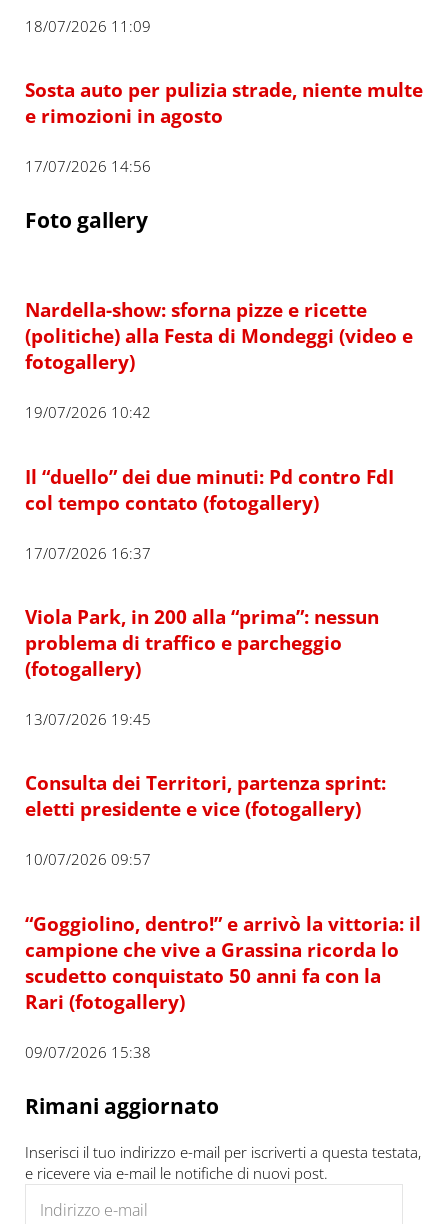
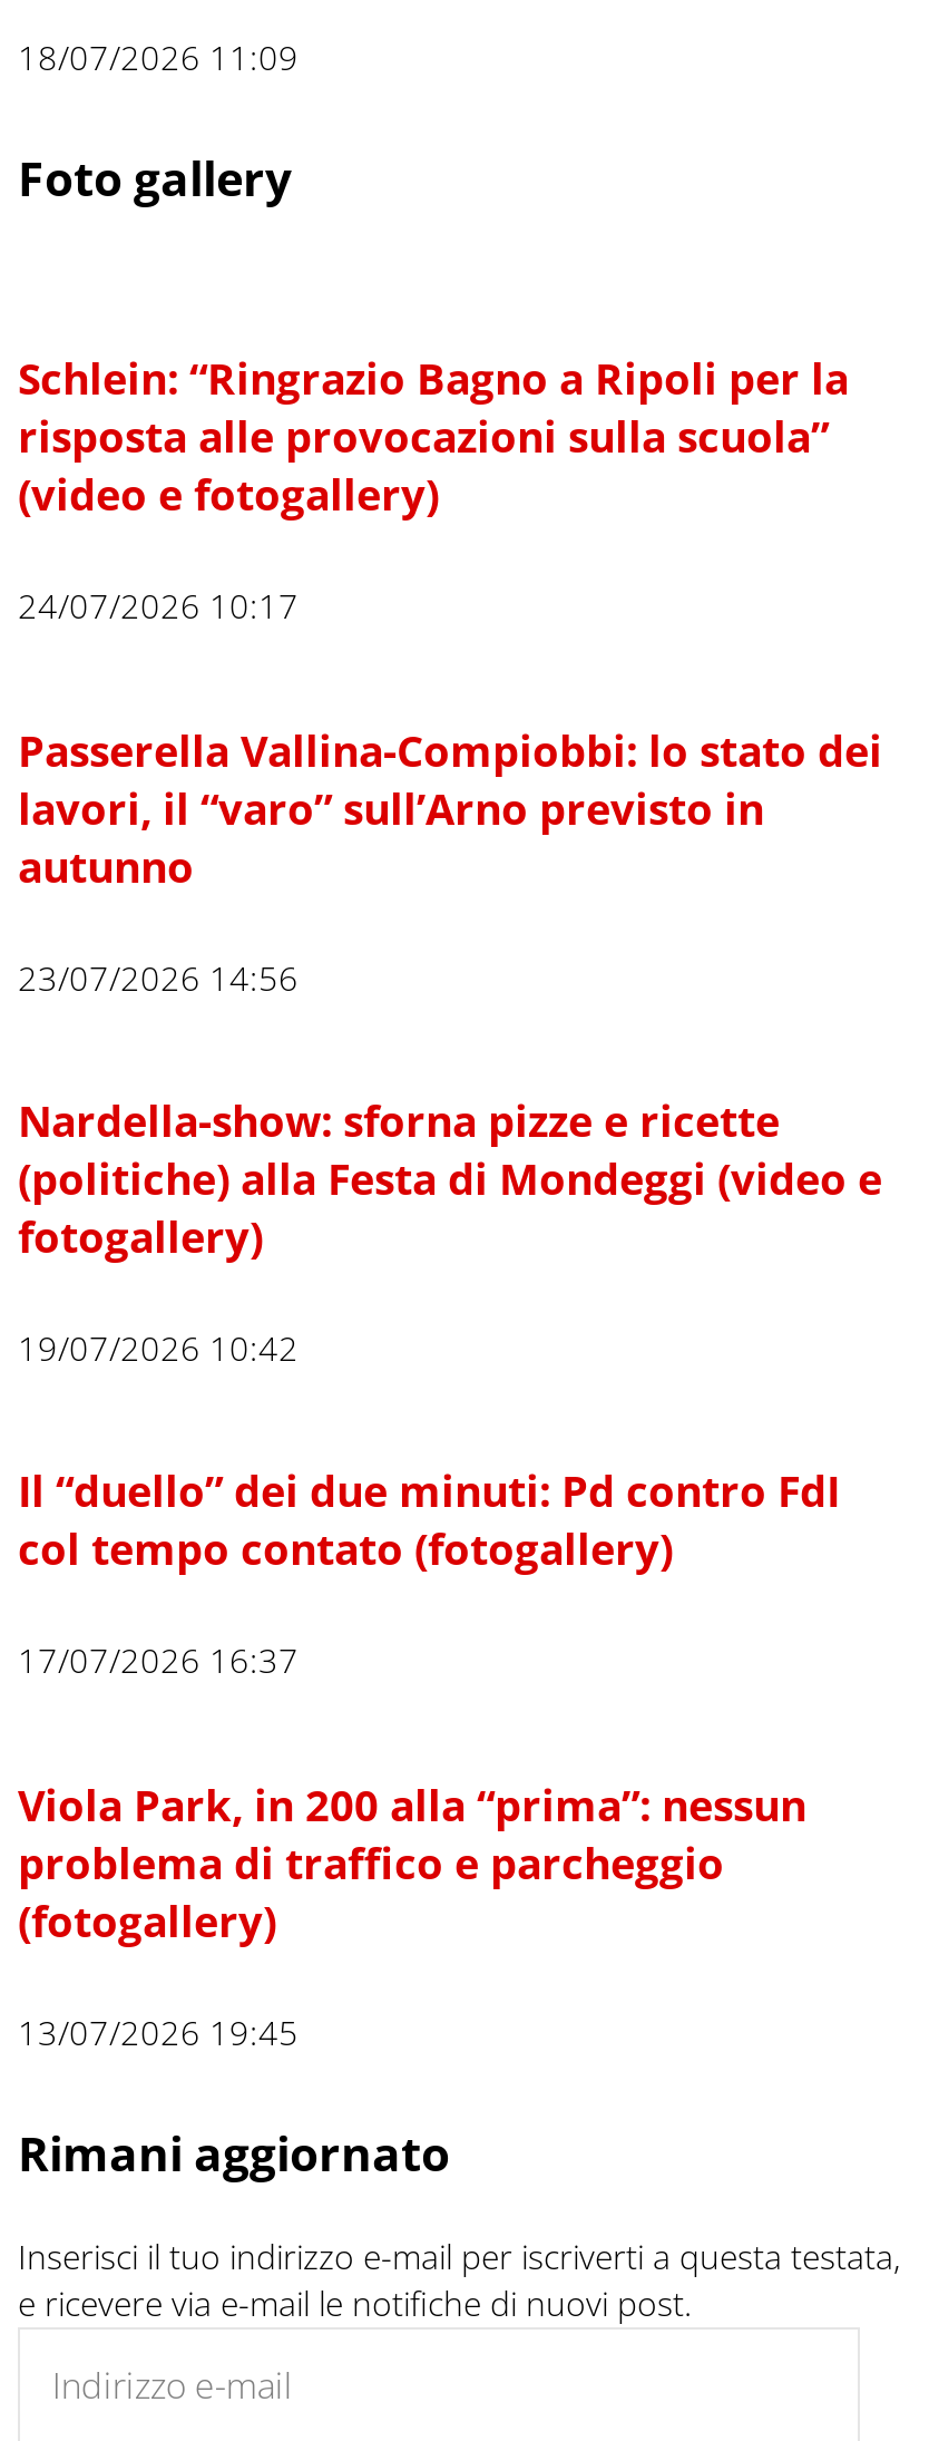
[25,77,423,176] Sosta auto per pulizia strade, niente multe | e rimozioni in agosto | 17/07/2026 14:56 -> none
none -> [18,351,882,999] Schlein: “Ringrazio Bagno a Ripoli per la | risposta alle provocazioni sulla scuola” | (video e fotogallery) | 24/07/2026 10:17 | Passerella Vallina-Compiobbi: lo stato dei | lavori, il “varo” sull’Arno previsto in | autunno | 23/07/2026 14:56
moved [25,297,413,728] -> [18,1093,882,2054]: Nardella-show: sforna pizze e ricette | (politiche) alla Festa di Mondeggi (video e | fotogallery) | ... | (fotogallery) | 13/07/2026 19:45
[25,770,421,1061] Consulta dei Territori, partenza sprint: | eletti presidente e vice (fotogallery) | 10/07/2026 09:57 | “Goggiolino, dentro!” e arrivò la vittoria: il | campione che vive a Grassina ricorda lo | scudetto conquistato 50 anni fa con la | Rari (fotogallery) | 09/07/2026 15:38 -> none

